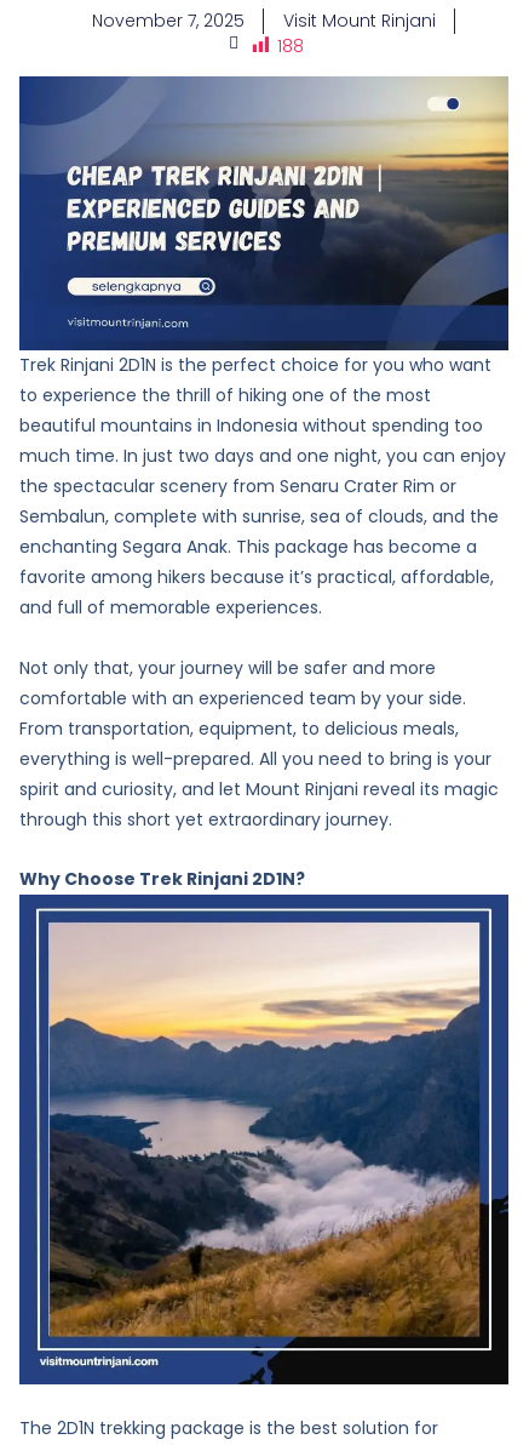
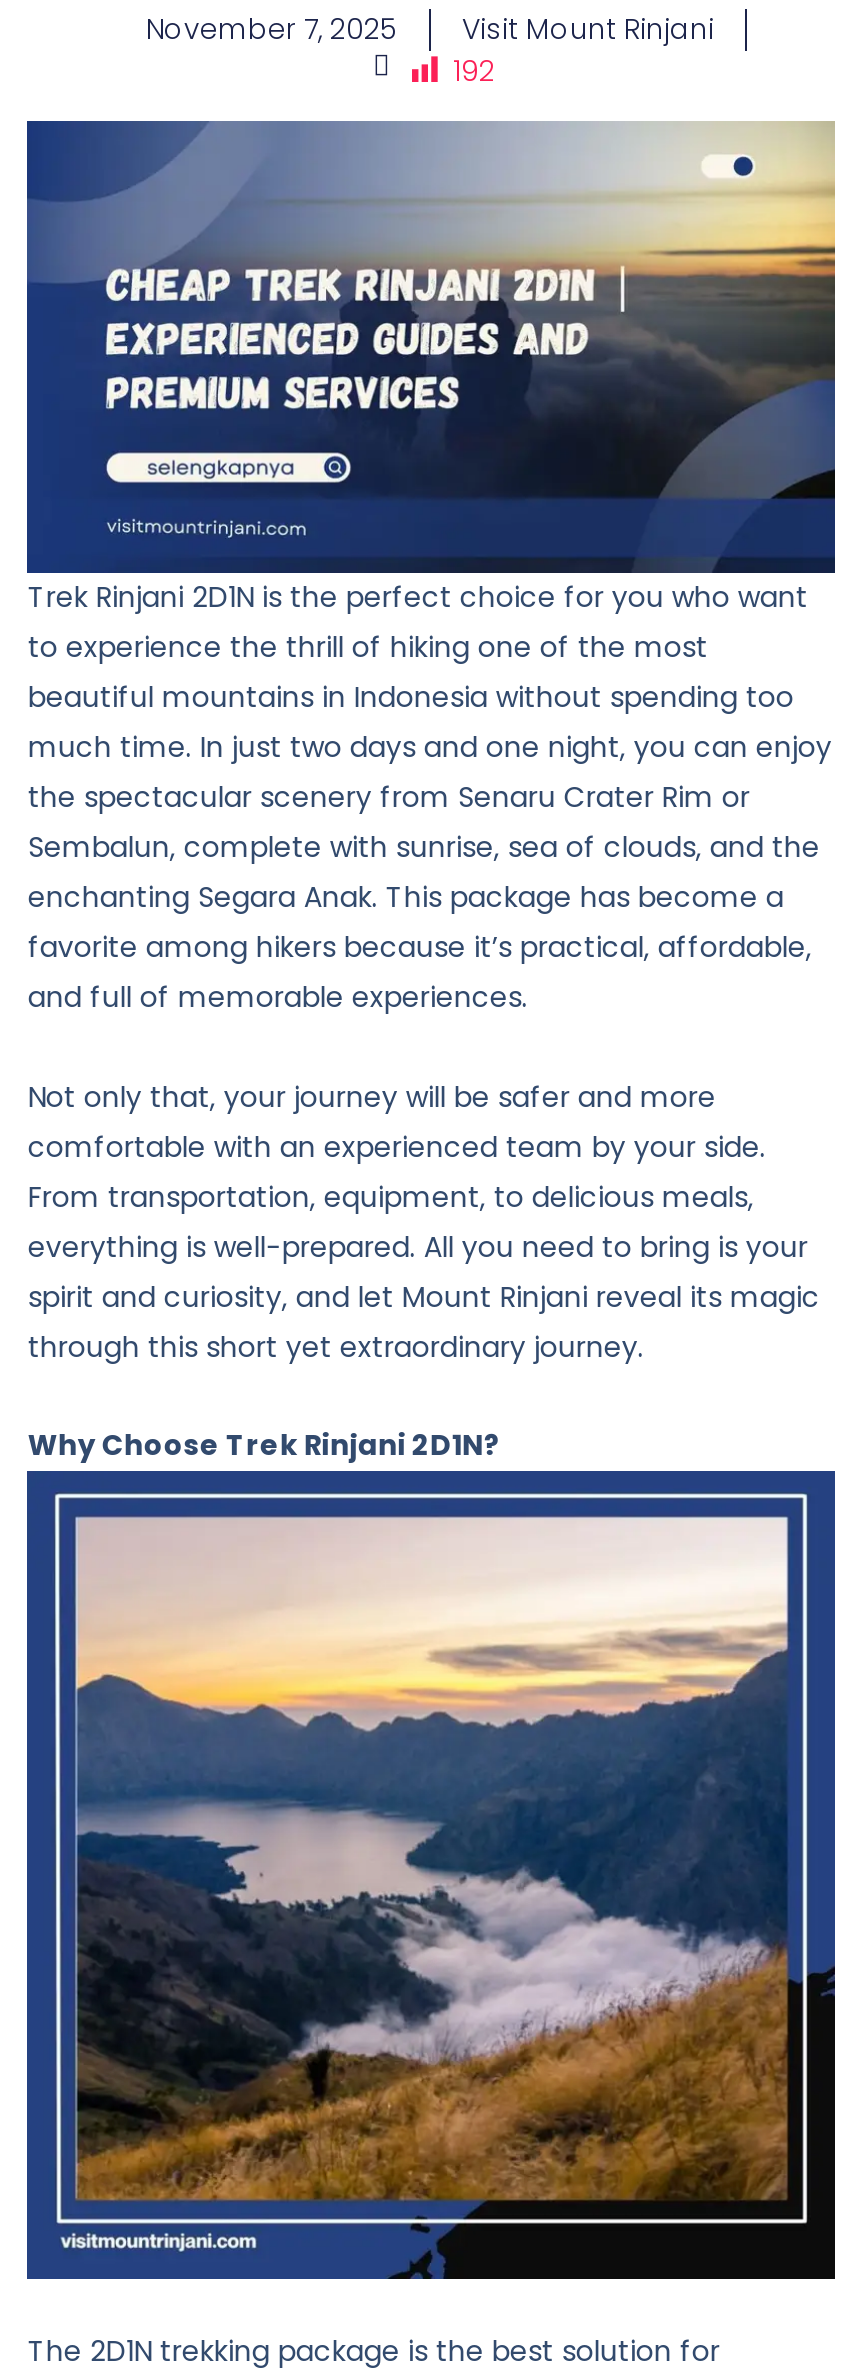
[277,34,303,58] 188 -> [453,51,495,91] 192

